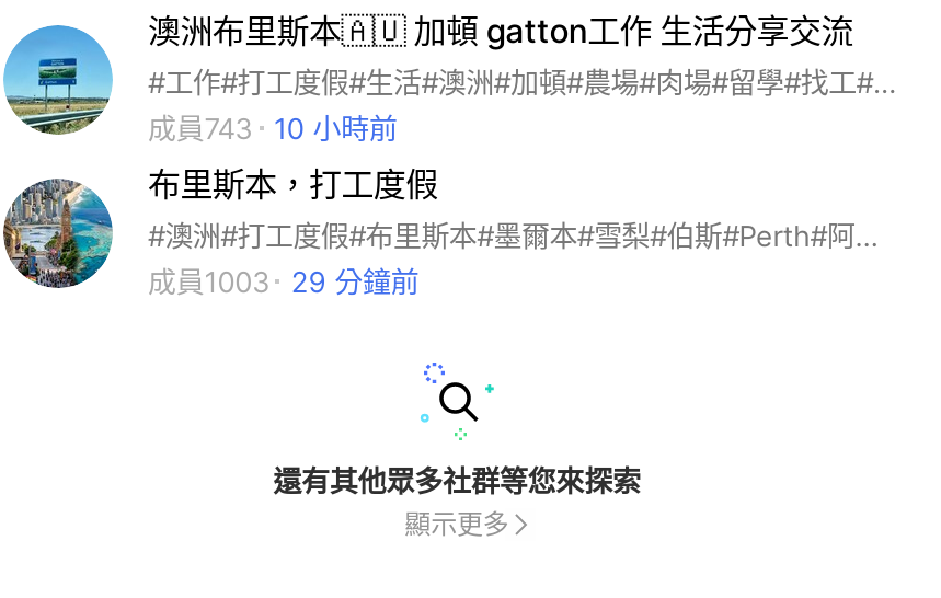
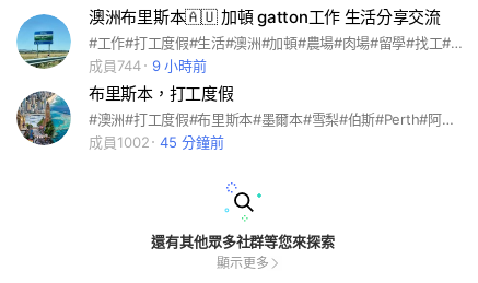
[148,111,252,146] 成員743 -> [89,57,141,74] 成員744
[274,111,397,146] 10 小時前 -> [151,57,207,74] 9 小時前
[148,264,269,299] 成員1003 -> [89,133,149,151] 成員1002
[291,264,419,299] 29 分鐘前 -> [160,133,224,151] 45 分鐘前

